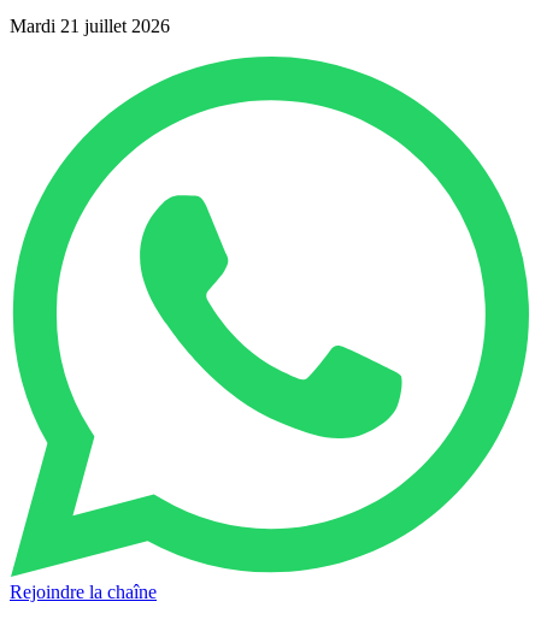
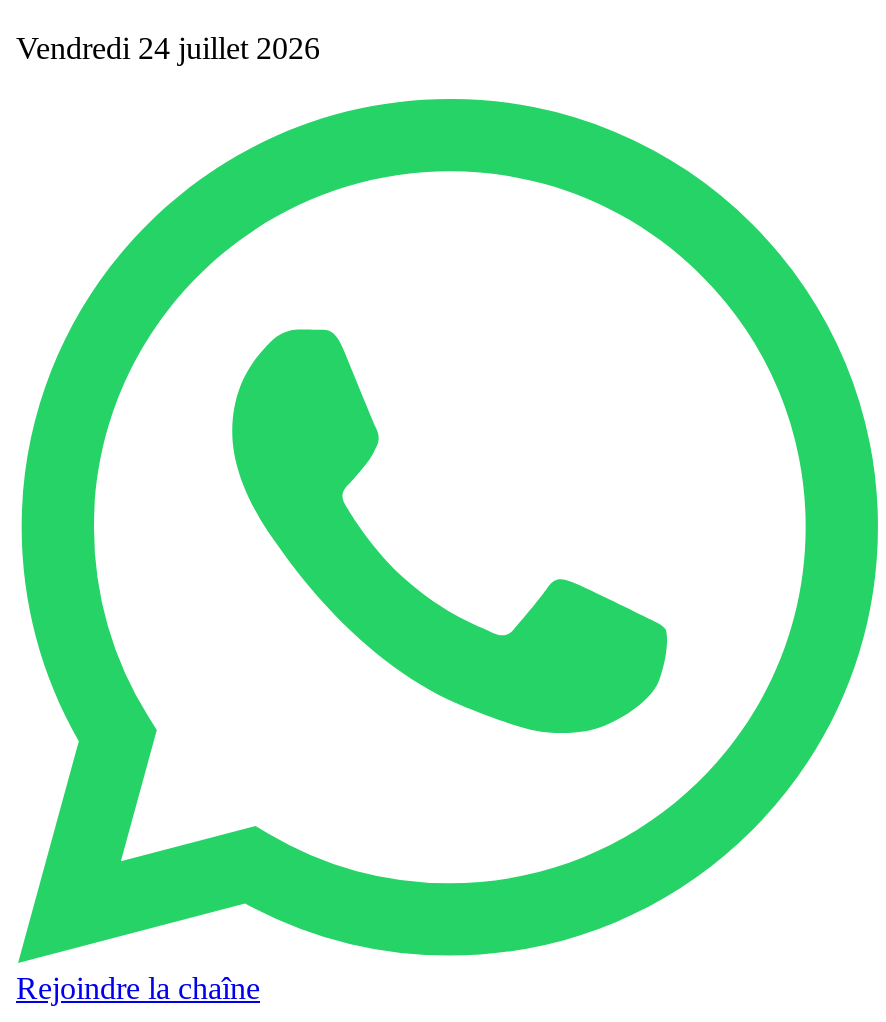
[10,16,170,36] Mardi 21 juillet 2026 -> [16,31,320,65] Vendredi 24 juillet 2026

